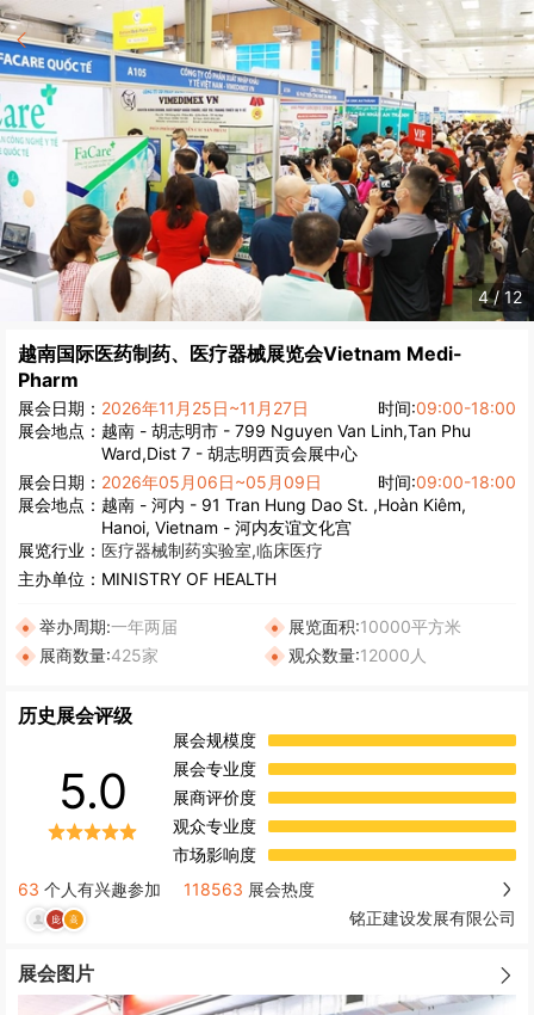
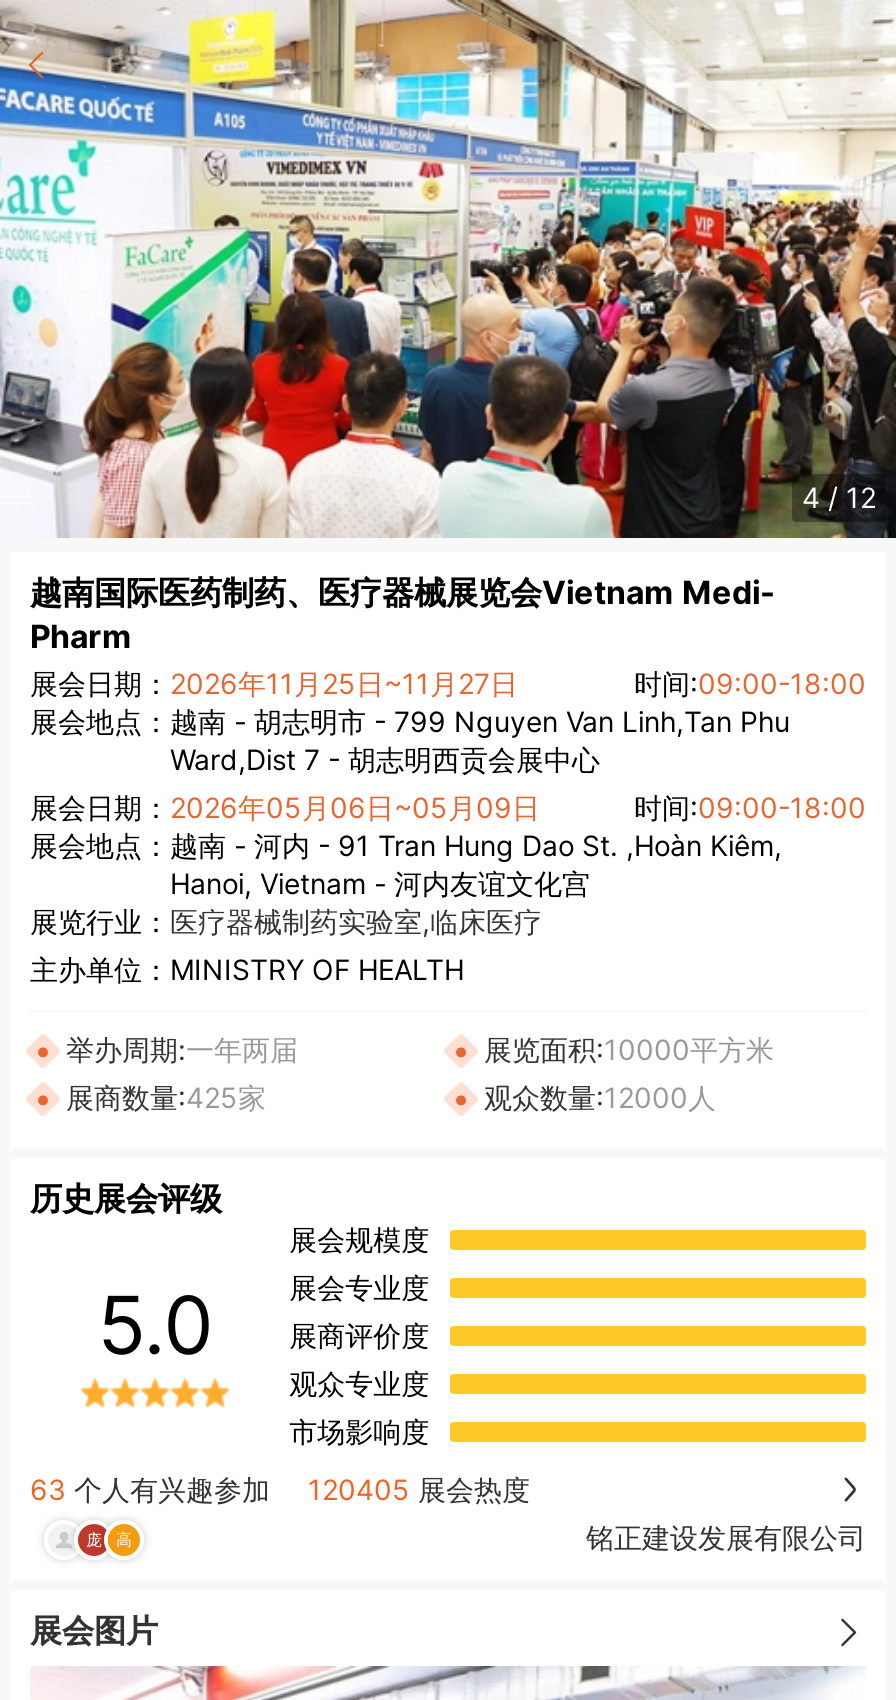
[18,879,315,899] 63个人有兴趣参加 118563展会热度 -> [30,1472,530,1506] 63个人有兴趣参加 120405展会热度

